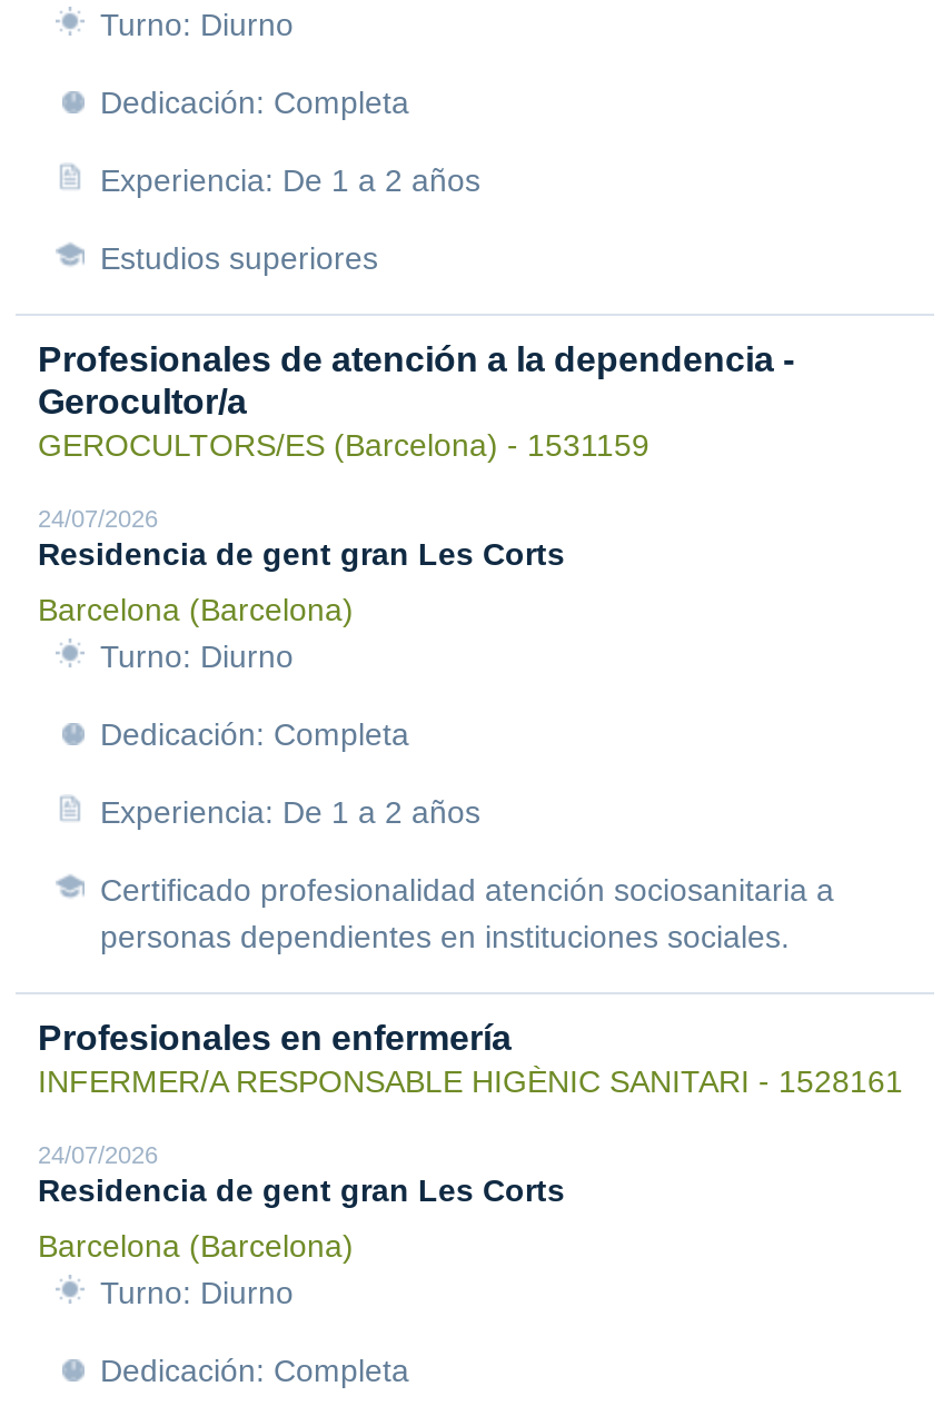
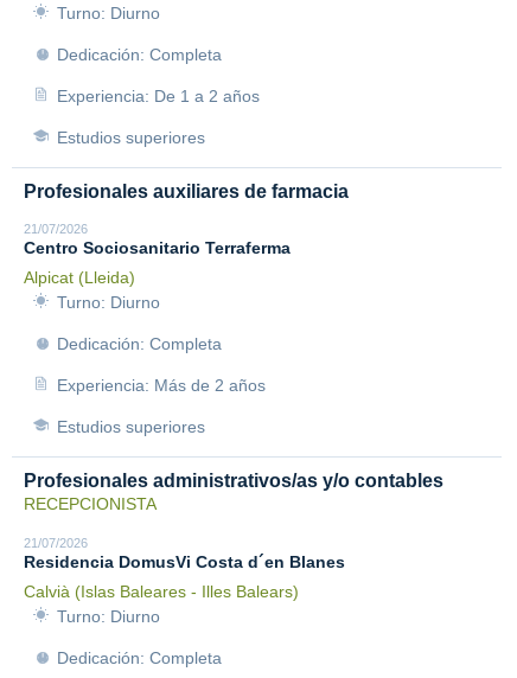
[38,340,794,463] Profesionales de atención a la dependencia - | Gerocultor/a | GEROCULTORS/ES (Barcelona) - 1531159 -> [24,181,349,202] Profesionales auxiliares de farmacia
[38,505,565,572] 24/07/2026 | Residencia de gent gran Les Corts -> [24,222,291,257] 21/07/2026 | Centro Sociosanitario Terraferma
[38,592,354,627] Barcelona (Barcelona) -> [24,268,135,287] Alpicat (Lleida)
[100,794,480,830] Experiencia: De 1 a 2 años -> [57,376,266,395] Experiencia: Más de 2 años
[100,872,834,954] Certificado profesionalidad atención sociosanitaria a | personas dependientes en instituciones sociales. -> [57,417,205,436] Estudios superiores
[38,1019,903,1099] Profesionales en enfermería | INFERMER/A RESPONSABLE HIGÈNIC SANITARI - 1528161 -> [24,471,443,513] Profesionales administrativos/as y/o contables | RECEPCIONISTA
[38,1141,565,1208] 24/07/2026 | Residencia de gent gran Les Corts -> [24,536,345,571] 21/07/2026 | Residencia DomusVi Costa d´en Blanes
[38,1228,354,1264] Barcelona (Barcelona) -> [24,582,299,601] Calvià (Islas Baleares - Illes Balears)

